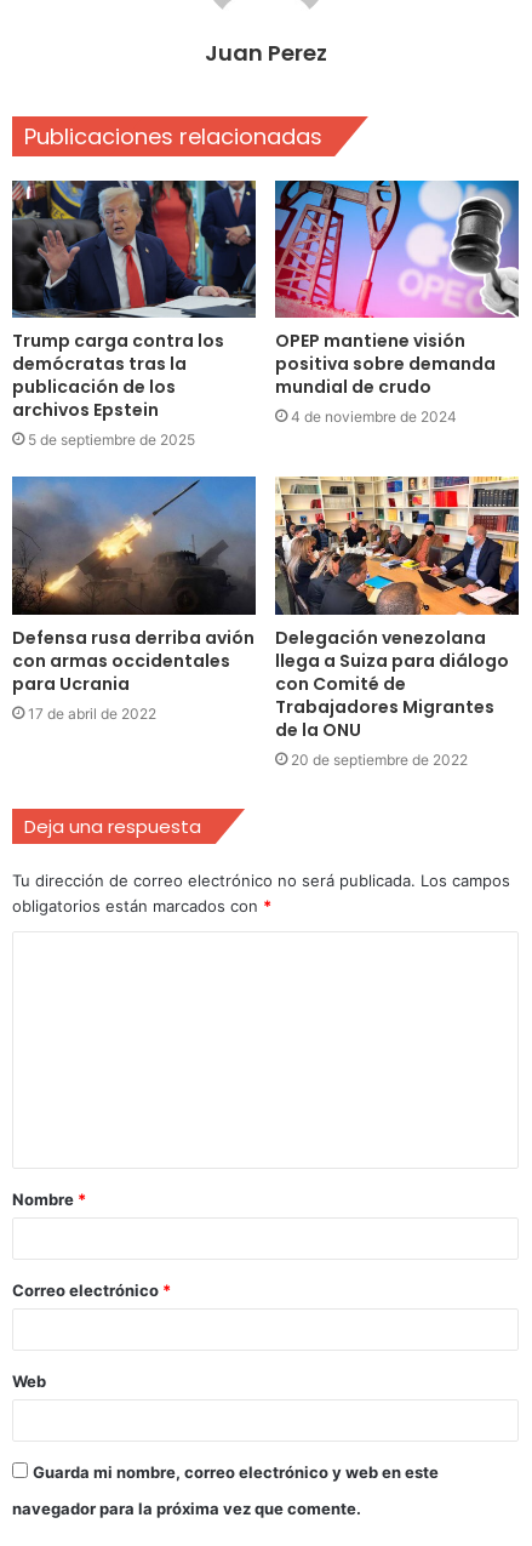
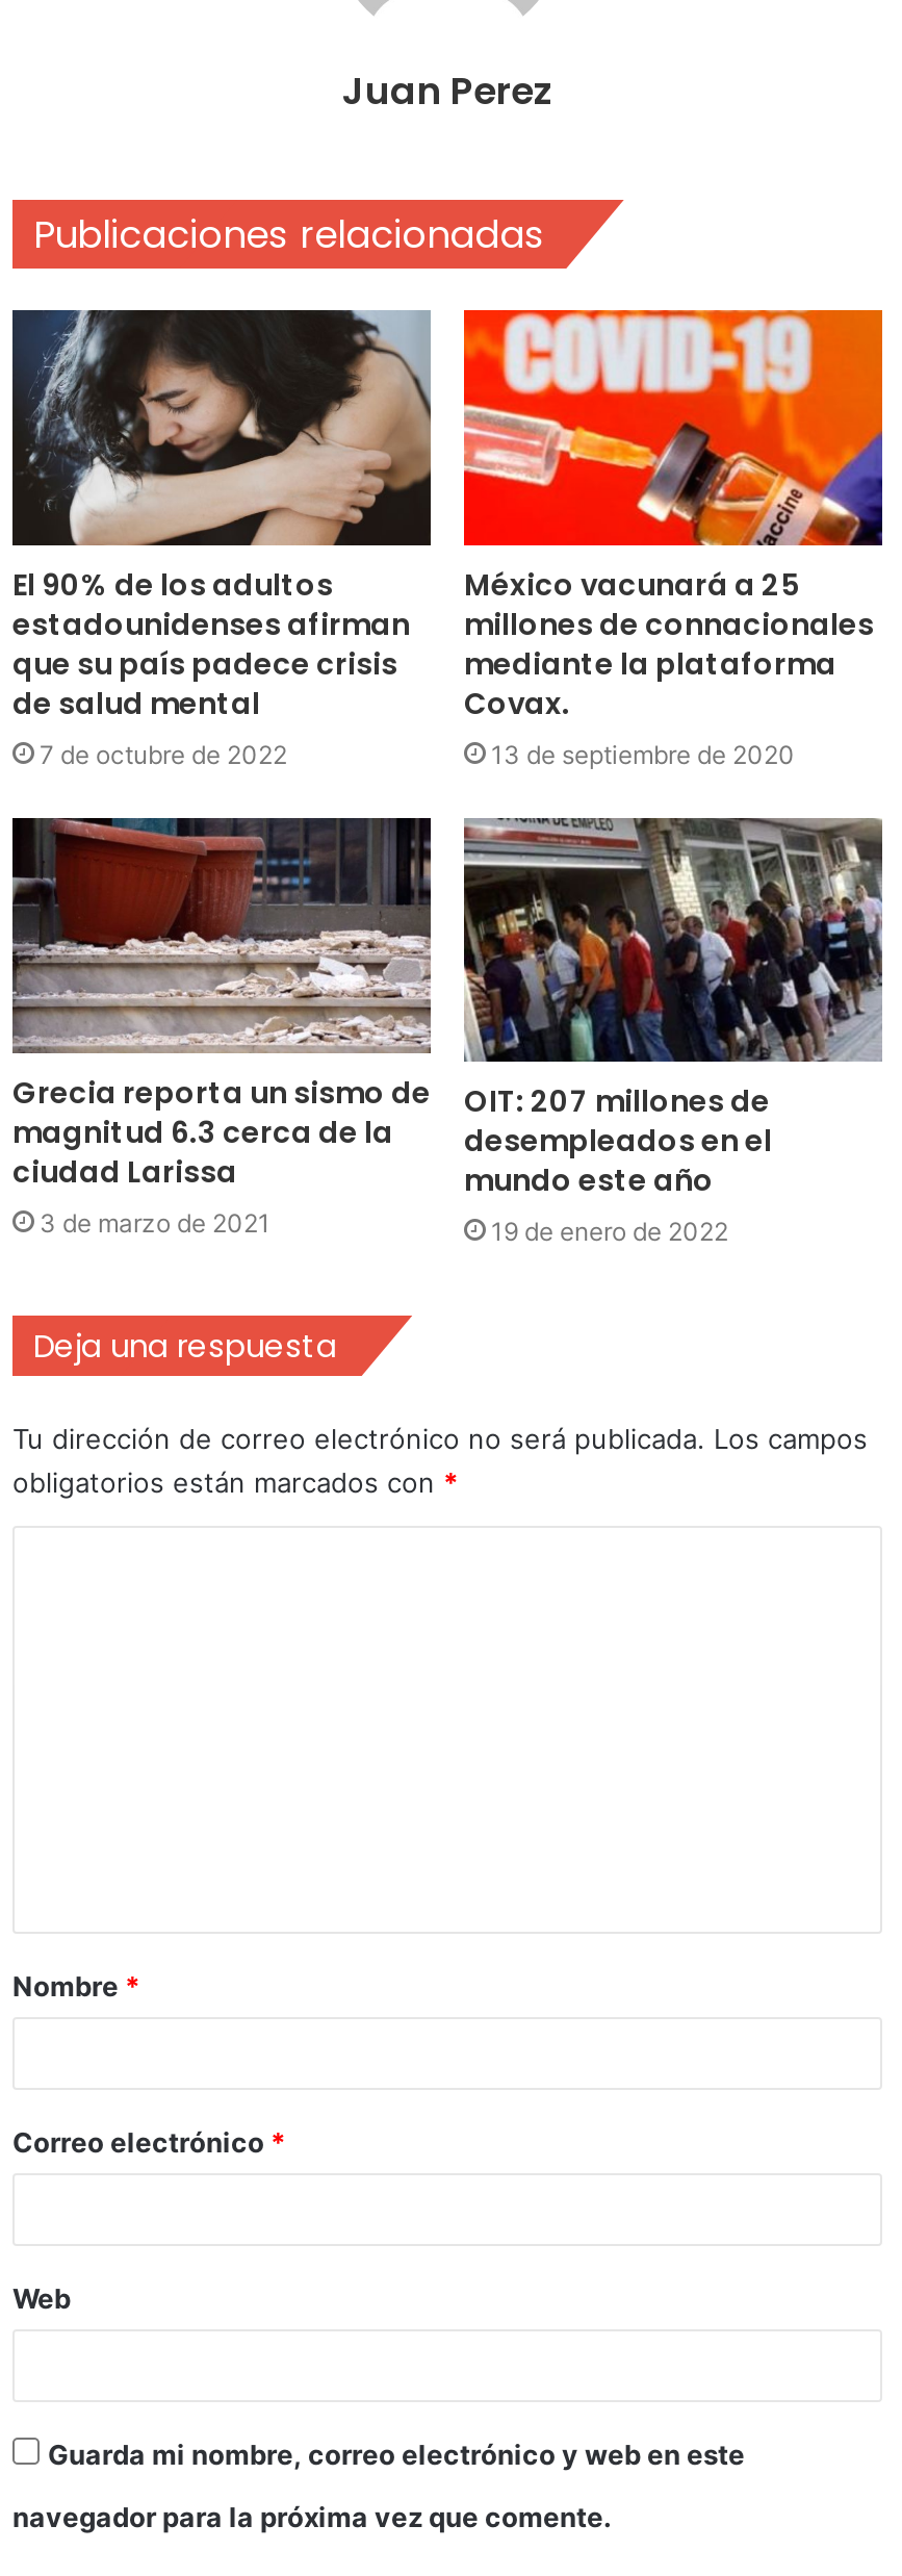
[11,179,257,449] [image] | Trump carga contra los | demócratas tras la | publicación de los | archivos Epstein | 5 de septiembre de 2025 -> [12,308,433,770] [image] | El 90% de los adultos | estadounidenses afirman | que su país padece crisis | de salud mental | 7 de octubre de 2022
[274,179,520,426] [image] | OPEP mantiene visión | positiva sobre demanda | mundial de crudo | 4 de noviembre de 2024 -> [462,308,884,771] [image] | México vacunará a 25 | millones de connacionales | mediante la plataforma | Covax. | 13 de septiembre de 2020
[12,475,257,616] [image] -> [15,816,433,985] [image]
[274,477,519,769] [image] | Delegación venezolana | llega a Suiza para diálogo | con Comité de | Trabajadores Migrantes | de la ONU | 20 de septiembre de 2022 -> [464,816,882,1246] [image] | OIT: 207 millones de | desempleados en el | mundo este año | 19 de enero de 2022
[12,625,254,722] Defensa rusa derriba avión | con armas occidentales | para Ucrania | 17 de abril de 2022 -> [12,1073,431,1240] Grecia reporta un sismo de | magnitud 6.3 cerca de la | ciudad Larissa | 3 de marzo de 2021

